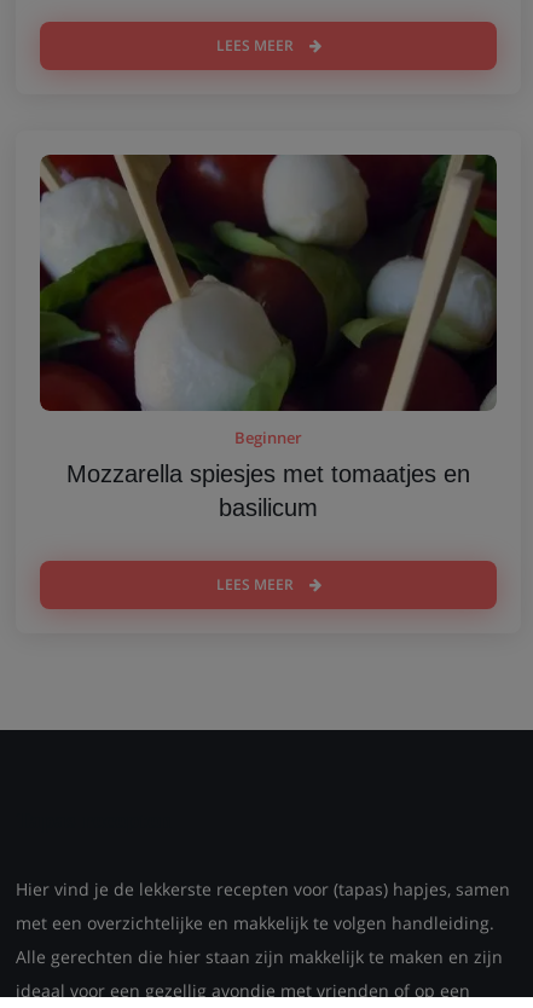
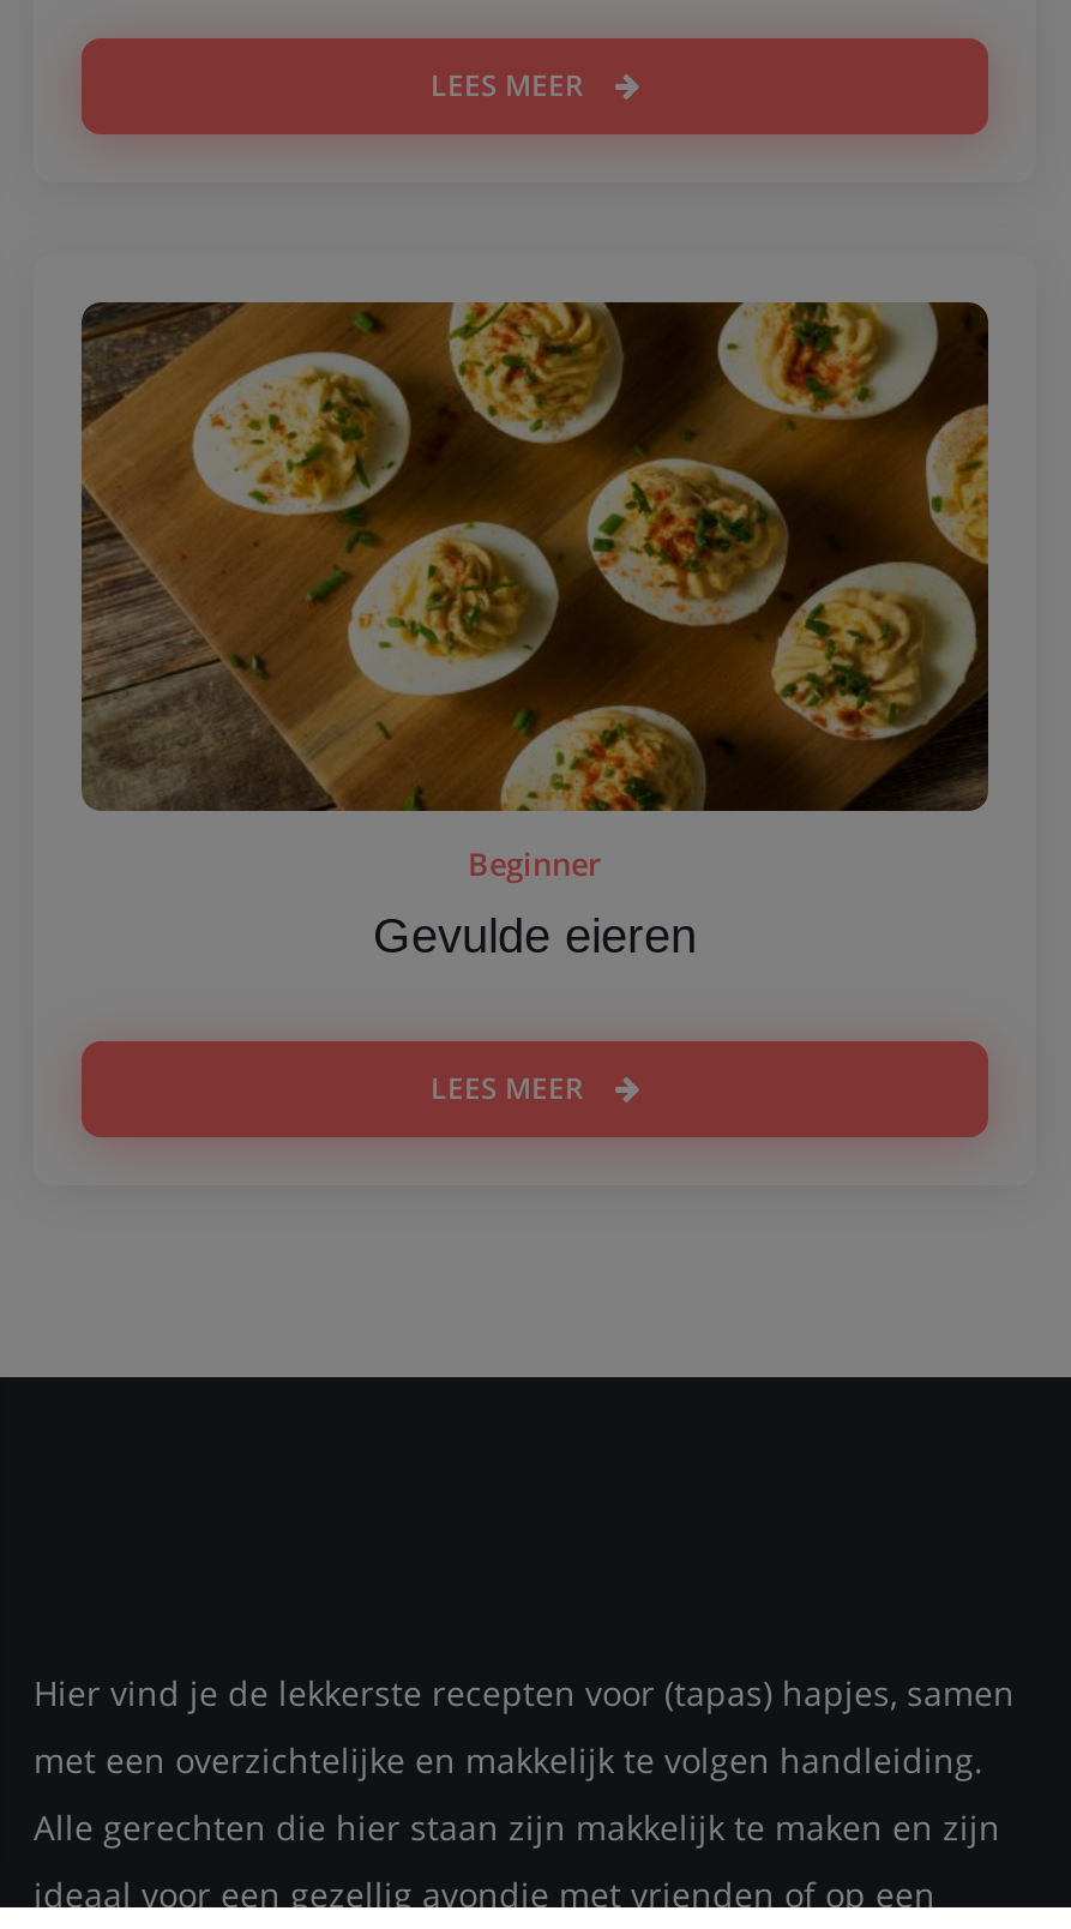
[40,155,498,412] [image] -> [82,302,988,811] [image]
[66,461,470,521] Mozzarella spiesjes met tomaatjes en | basilicum -> [373,910,697,963] Gevulde eieren

